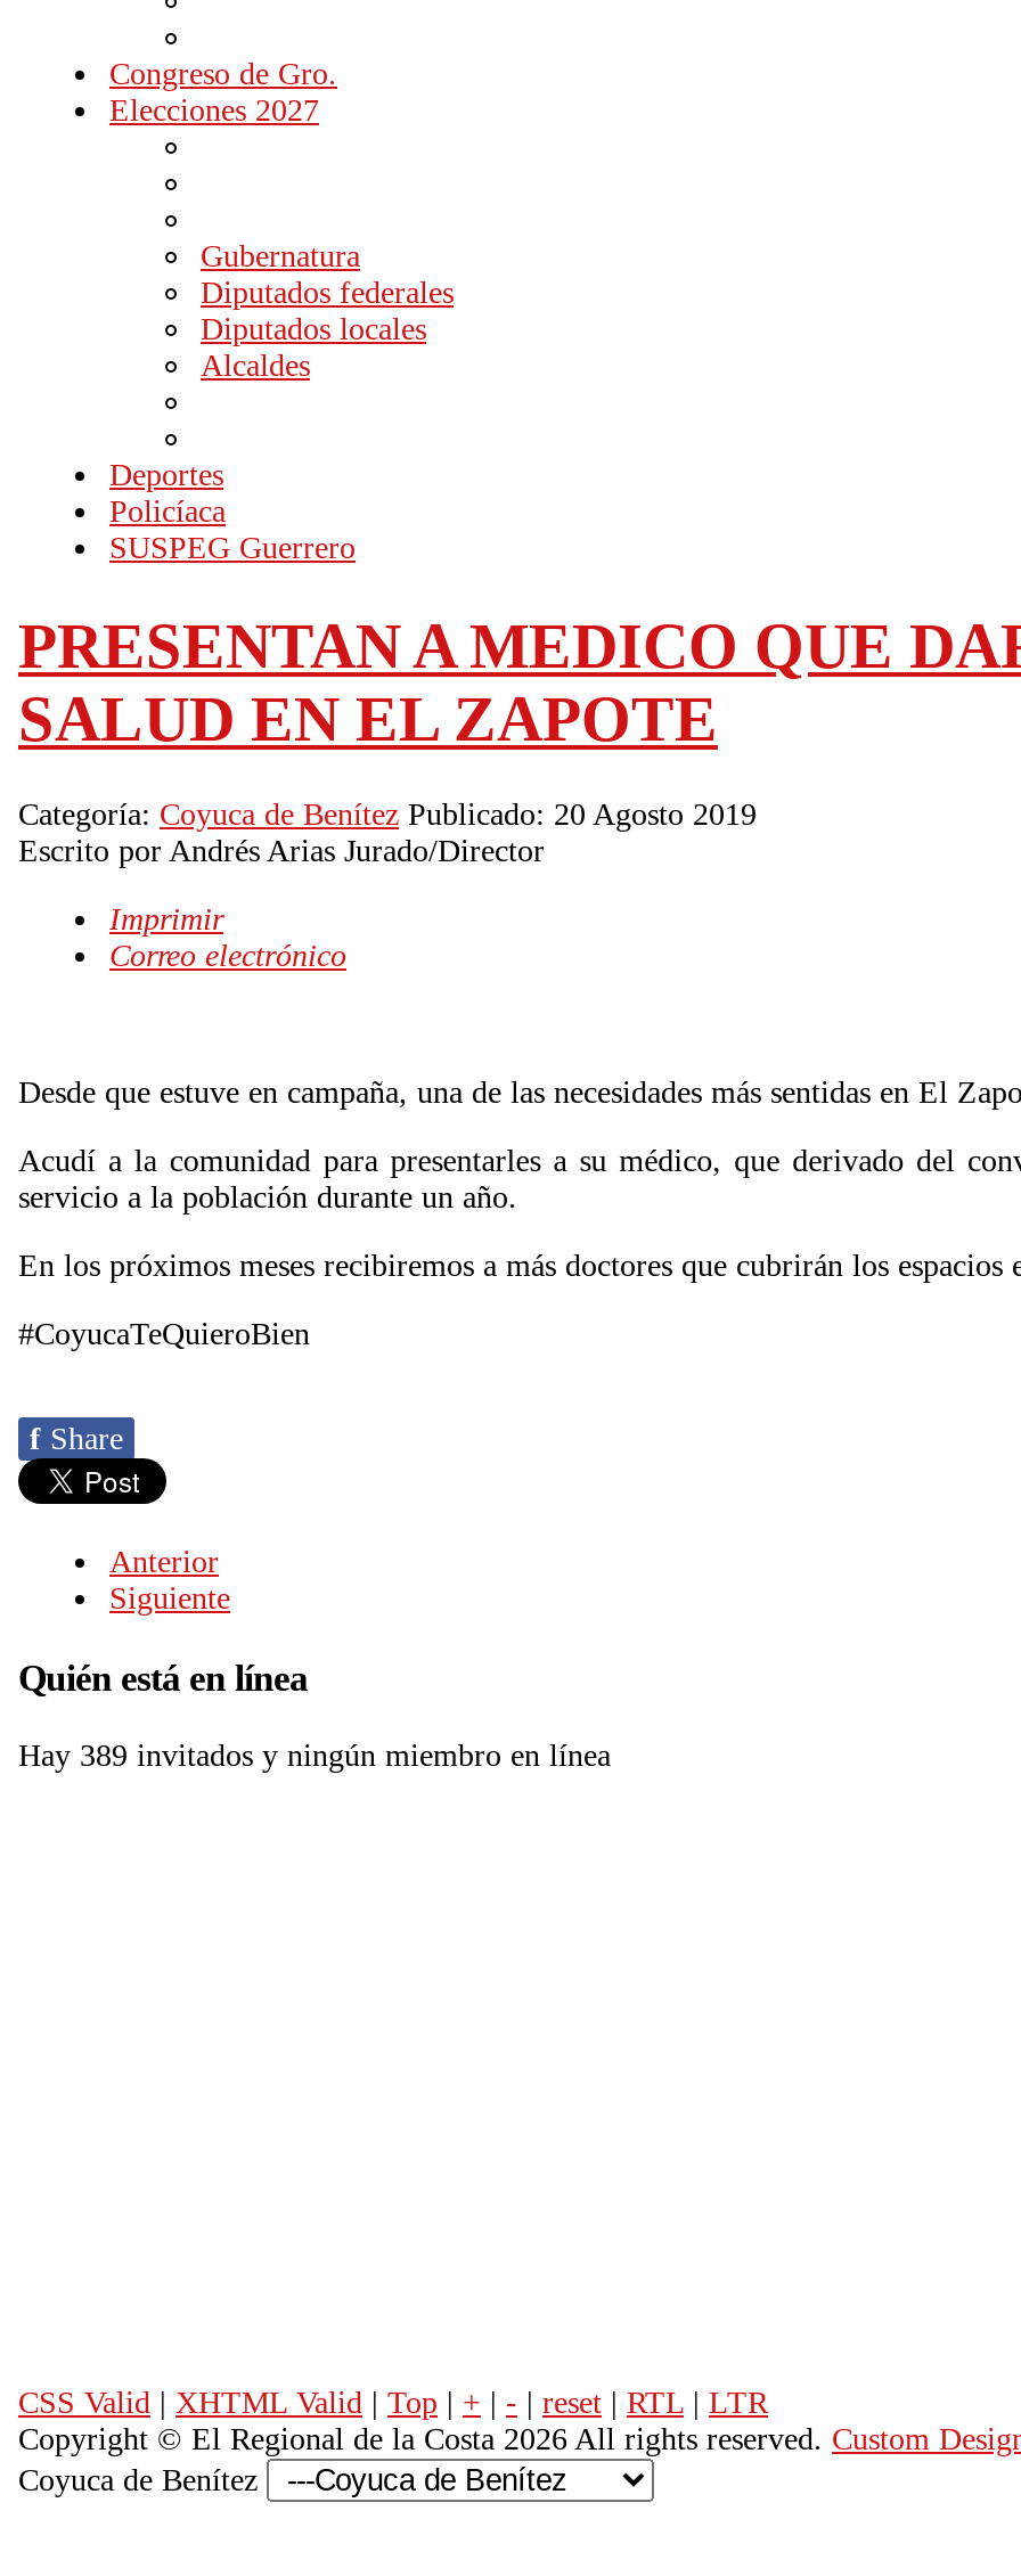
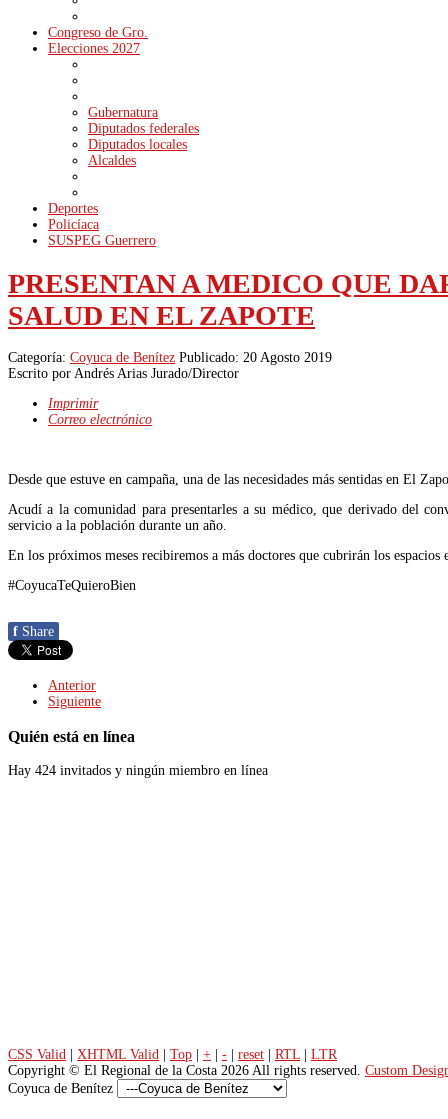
[18,1739,611,1773] Hay 389 invitados y ningún miembro en línea -> [8,763,268,778] Hay 424 invitados y ningún miembro en línea

